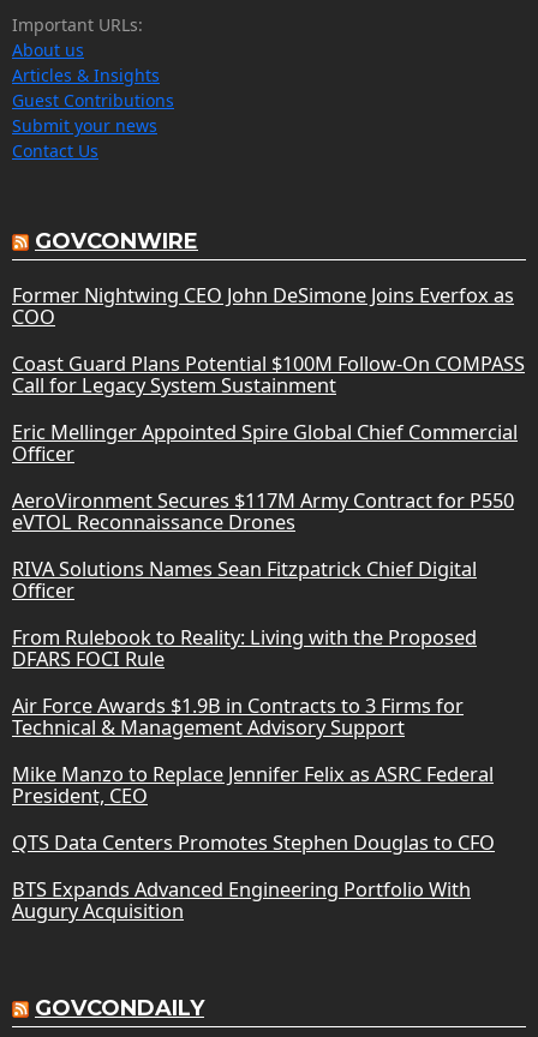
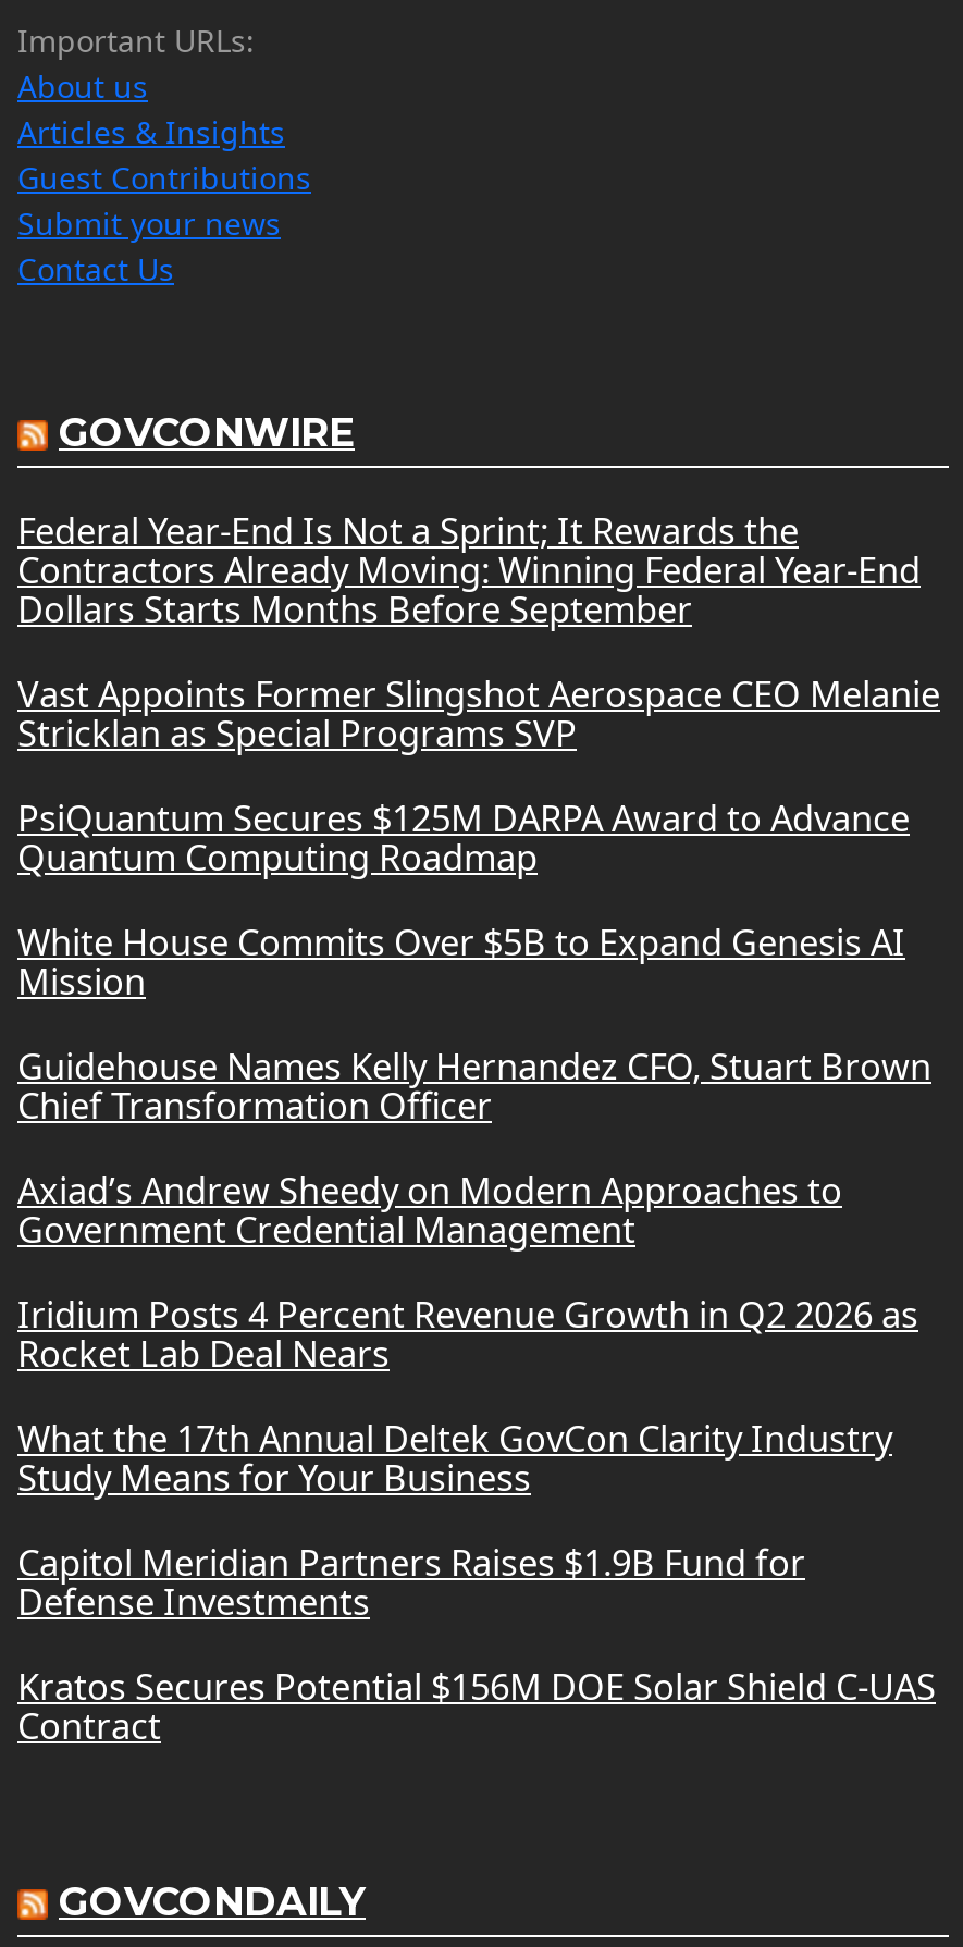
[12,282,514,330] Former Nightwing CEO John DeSimone Joins Everfox as | COO -> [17,507,921,633] Federal Year-End Is Not a Sprint; It Rewards the | Contractors Already Moving: Winning Federal Year-End | Dollars Starts Months Before September
[12,350,525,398] Coast Guard Plans Potential $100M Follow-On COMPASS | Call for Legacy System Sustainment -> [17,670,940,757] Vast Appoints Former Slingshot Aerospace CEO Melanie | Stricklan as Special Programs SVP
[12,419,518,467] Eric Mellinger Appointed Spire Global Chief Commercial | Officer -> [17,794,910,881] PsiQuantum Secures $125M DARPA Award to Advance | Quantum Computing Roadmap
[12,487,514,535] AeroVironment Secures $117M Army Contract for P550 | eVTOL Reconnaissance Drones -> [17,918,905,1005] White House Commits Over $5B to Expand Genesis AI | Mission
[12,556,477,604] RIVA Solutions Names Sean Fitzpatrick Chief Digital | Officer -> [17,1042,931,1129] Guidehouse Names Kelly Hernandez CFO, Stuart Brown | Chief Transformation Officer
[12,624,477,672] From Rulebook to Reality: Living with the Proposed | DFARS FOCI Rule -> [17,1166,842,1254] Axiad’s Andrew Sheedy on Modern Approaches to | Government Credential Management
[12,692,464,740] Air Force Awards $1.9B in Contracts to 3 Firms for | Technical & Management Advisory Support -> [17,1291,918,1378] Iridium Posts 4 Percent Revenue Growth in Q2 2026 as | Rocket Lab Deal Nears
[12,761,494,809] Mike Manzo to Replace Jennifer Felix as ASRC Federal | President, CEO -> [17,1415,892,1502] What the 17th Annual Deltek GovCon Clarity Industry | Study Means for Your Business
[12,829,495,856] QTS Data Centers Promotes Stephen Douglas to CFO -> [17,1539,805,1626] Capitol Meridian Partners Raises $1.9B Fund for | Defense Investments
[12,876,471,924] BTS Expands Advanced Engineering Portfolio With | Augury Acquisition -> [17,1663,936,1750] Kratos Secures Potential $156M DOE Solar Shield C-UAS | Contract

